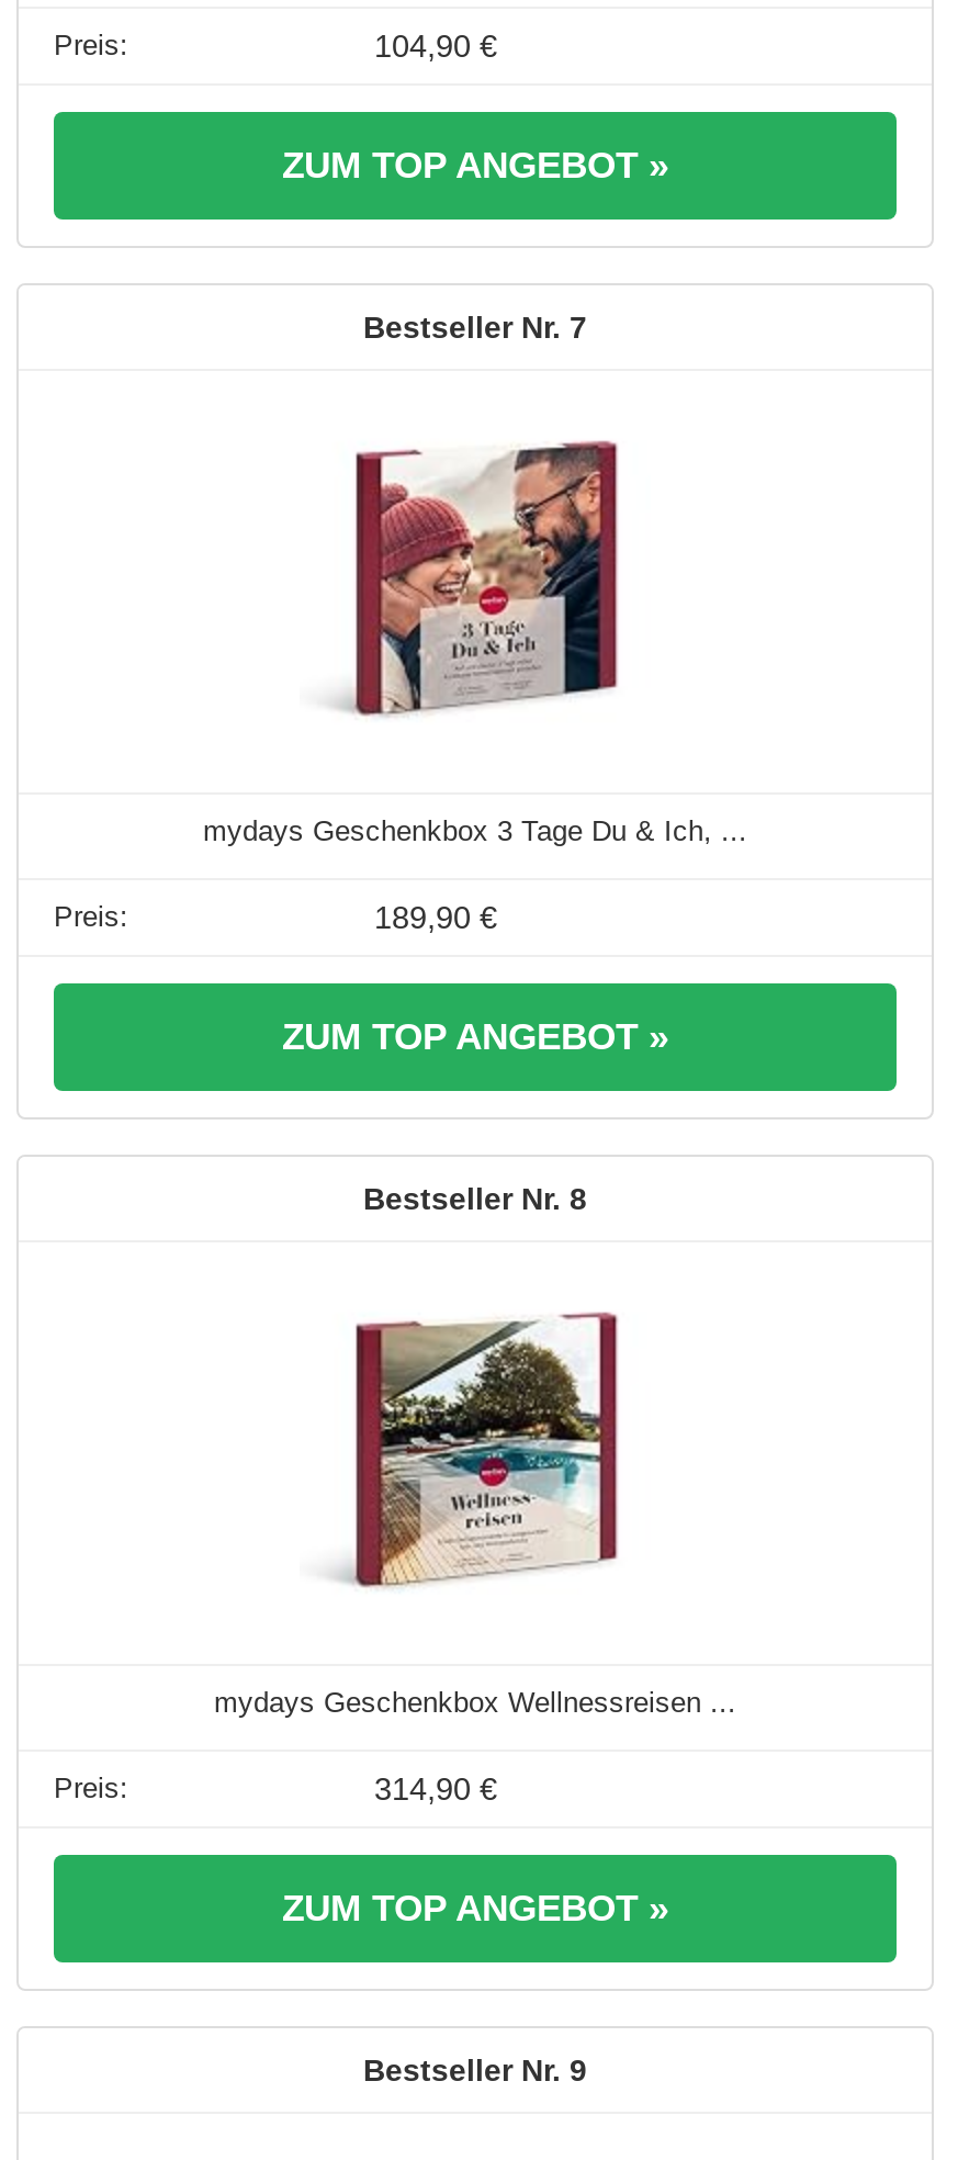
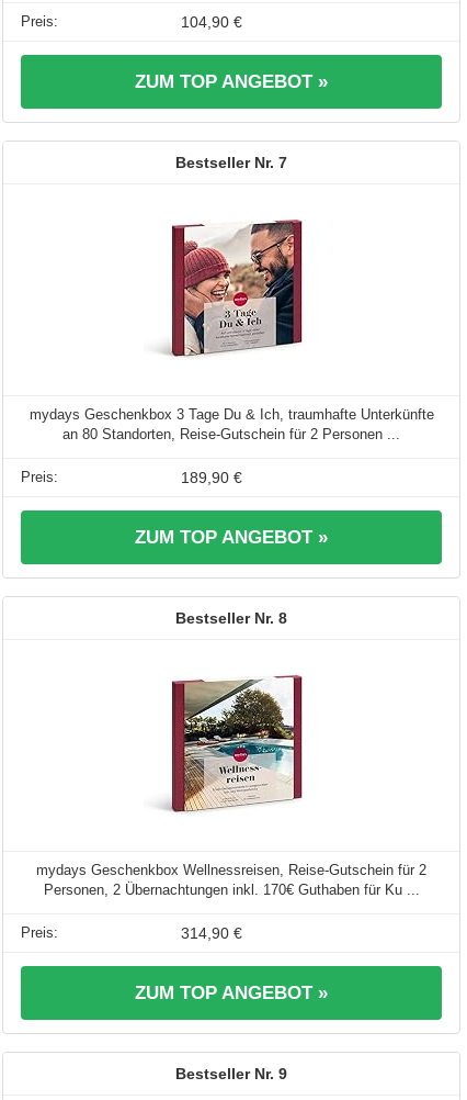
[203,815,747,848] mydays Geschenkbox 3 Tage Du & Ich, ... -> [29,406,434,443] mydays Geschenkbox 3 Tage Du & Ich, traumhafte Unterkünfte | an 80 Standorten, Reise-Gutschein für 2 Personen ...
[214,1686,736,1719] mydays Geschenkbox Wellnessreisen ... -> [36,862,426,898] mydays Geschenkbox Wellnessreisen, Reise-Gutschein für 2 | Personen, 2 Übernachtungen inkl. 170€ Guthaben für Ku ...

